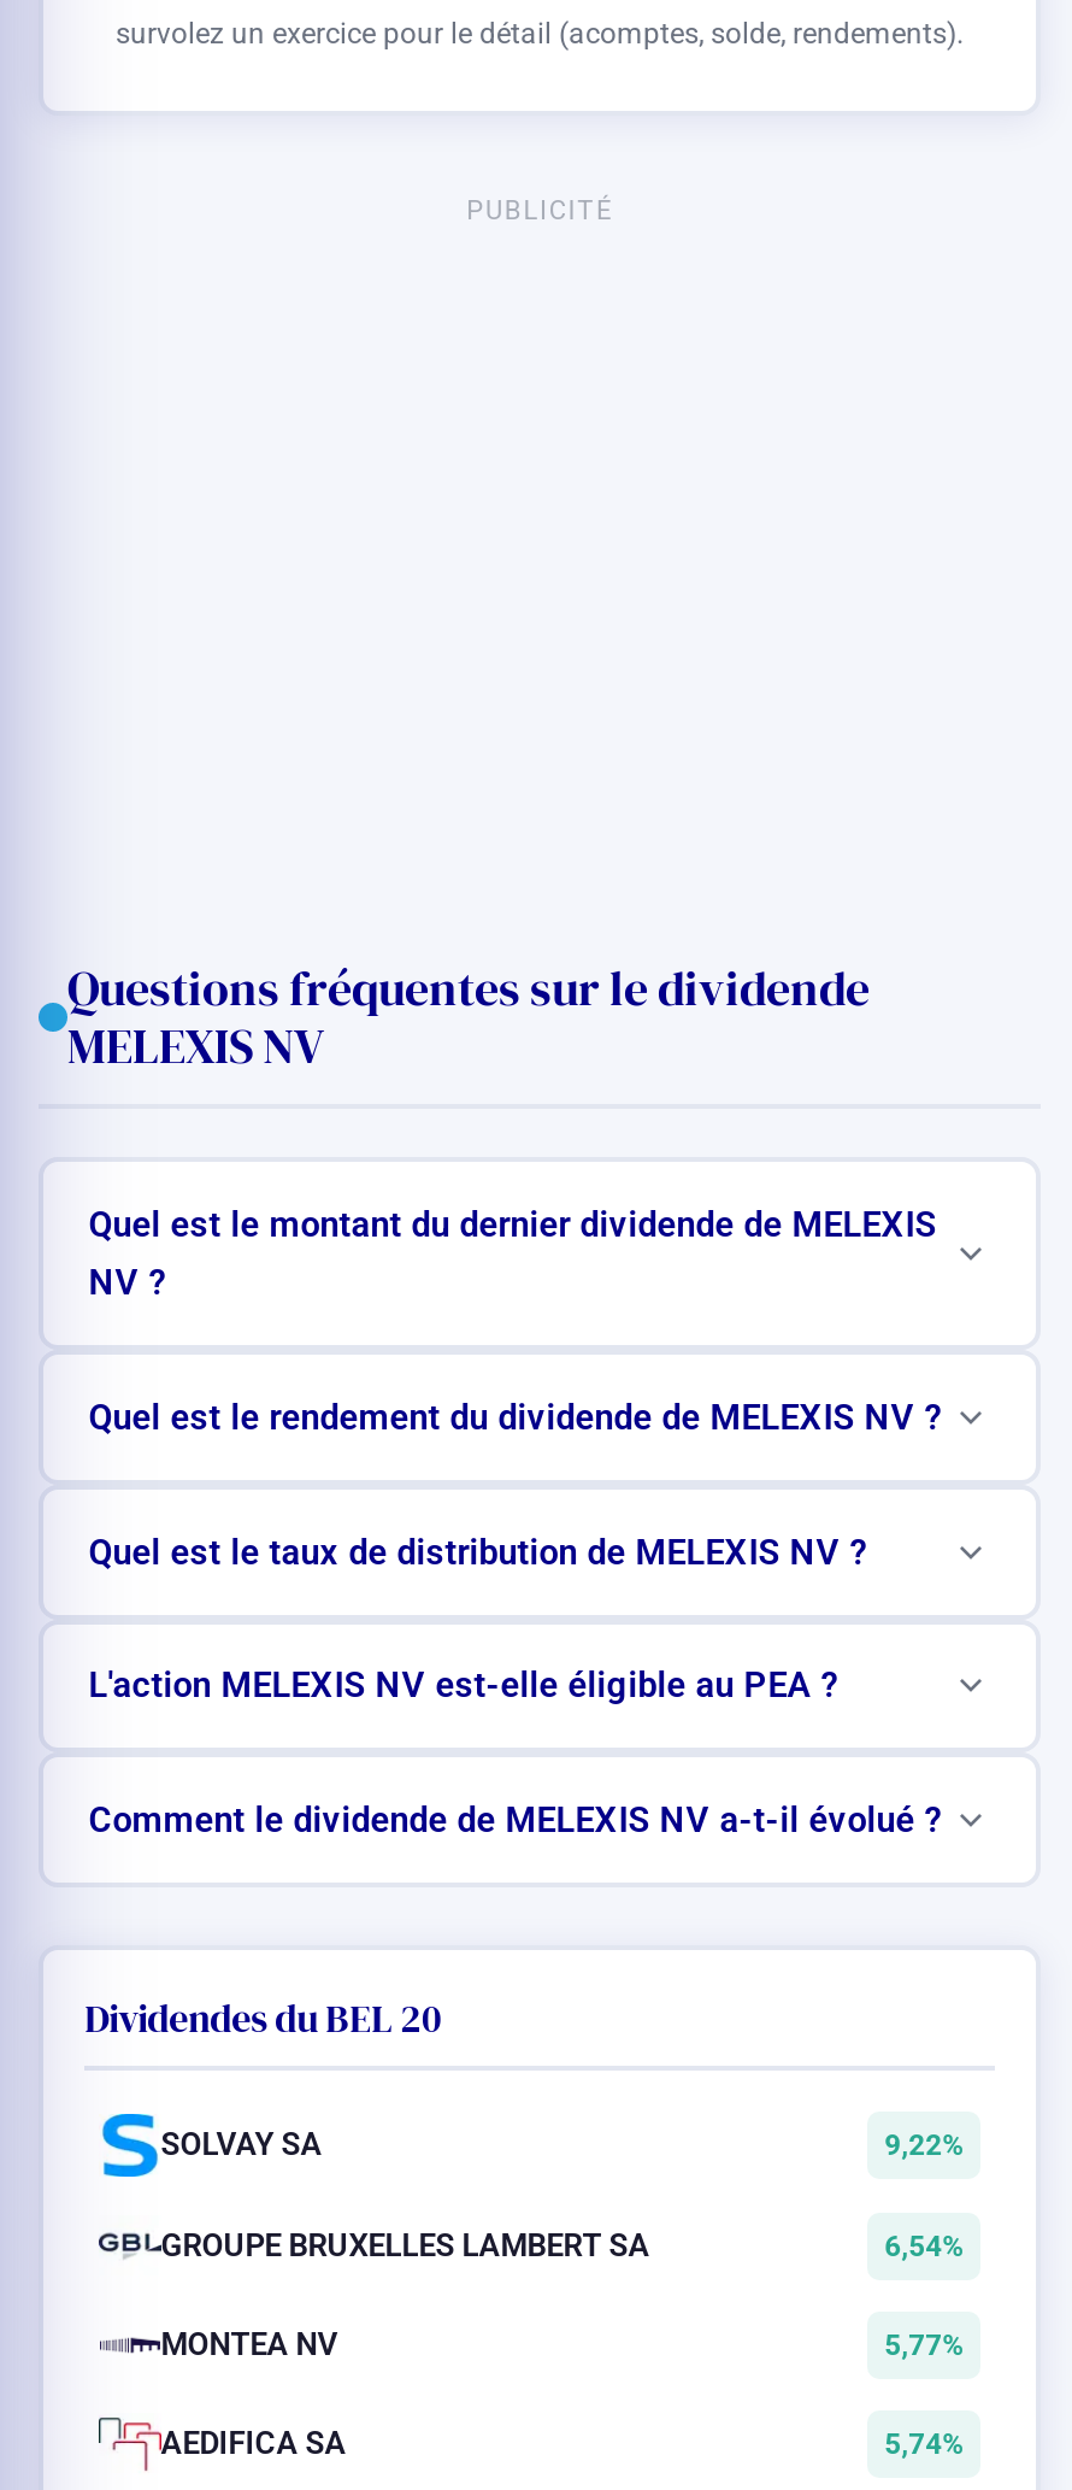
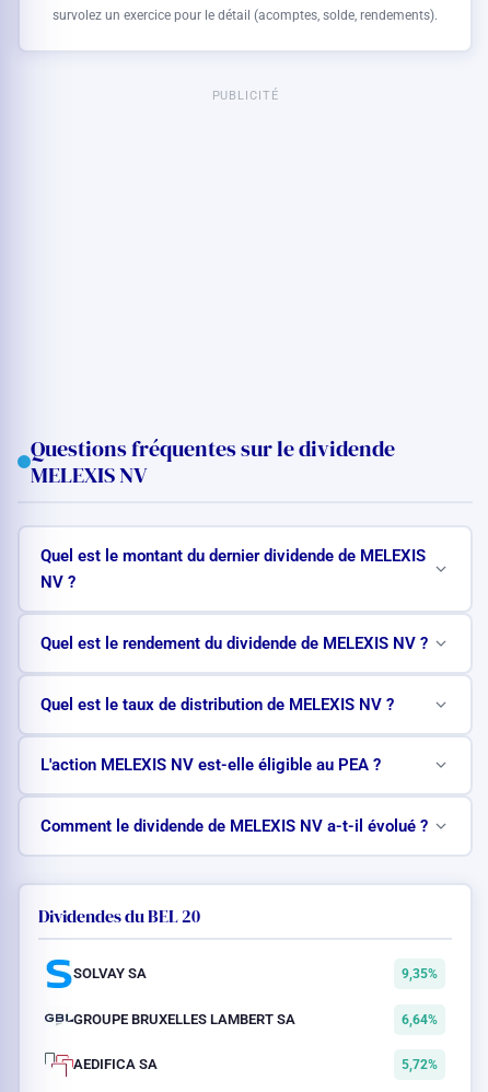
[884,2129,964,2163] 9,22% -> [402,967,438,982] 9,35%
[161,2229,964,2362] 6,54% | MONTEA NV | 5,77% -> [402,1012,438,1027] 6,64%
[884,2428,964,2461] 5,74% -> [402,1057,438,1072] 5,72%

